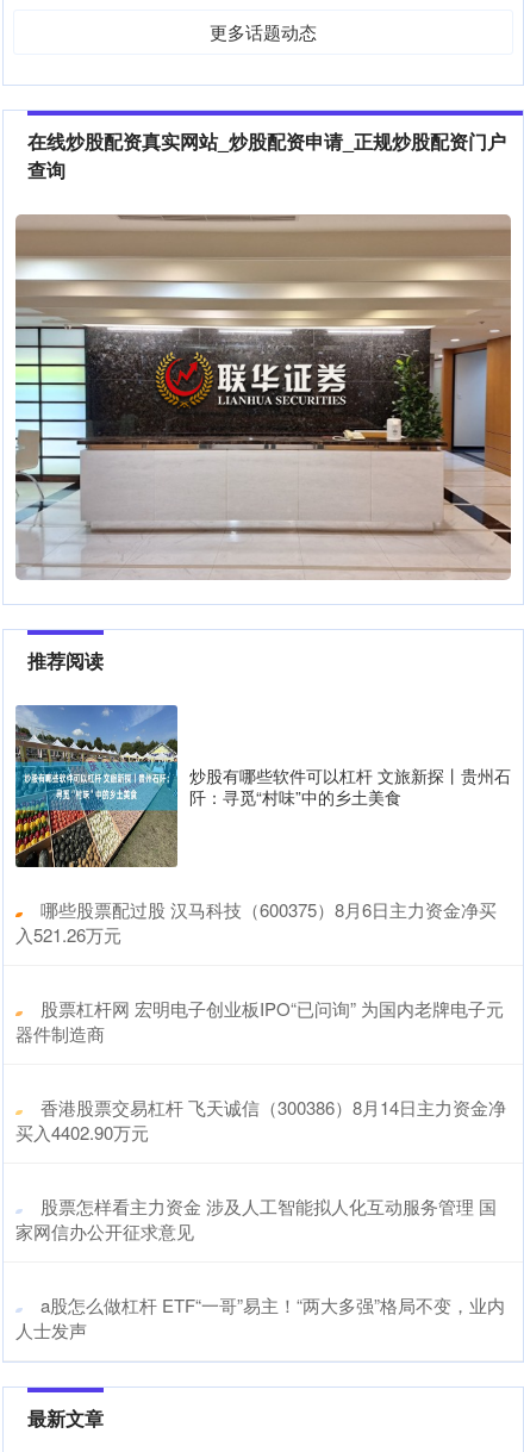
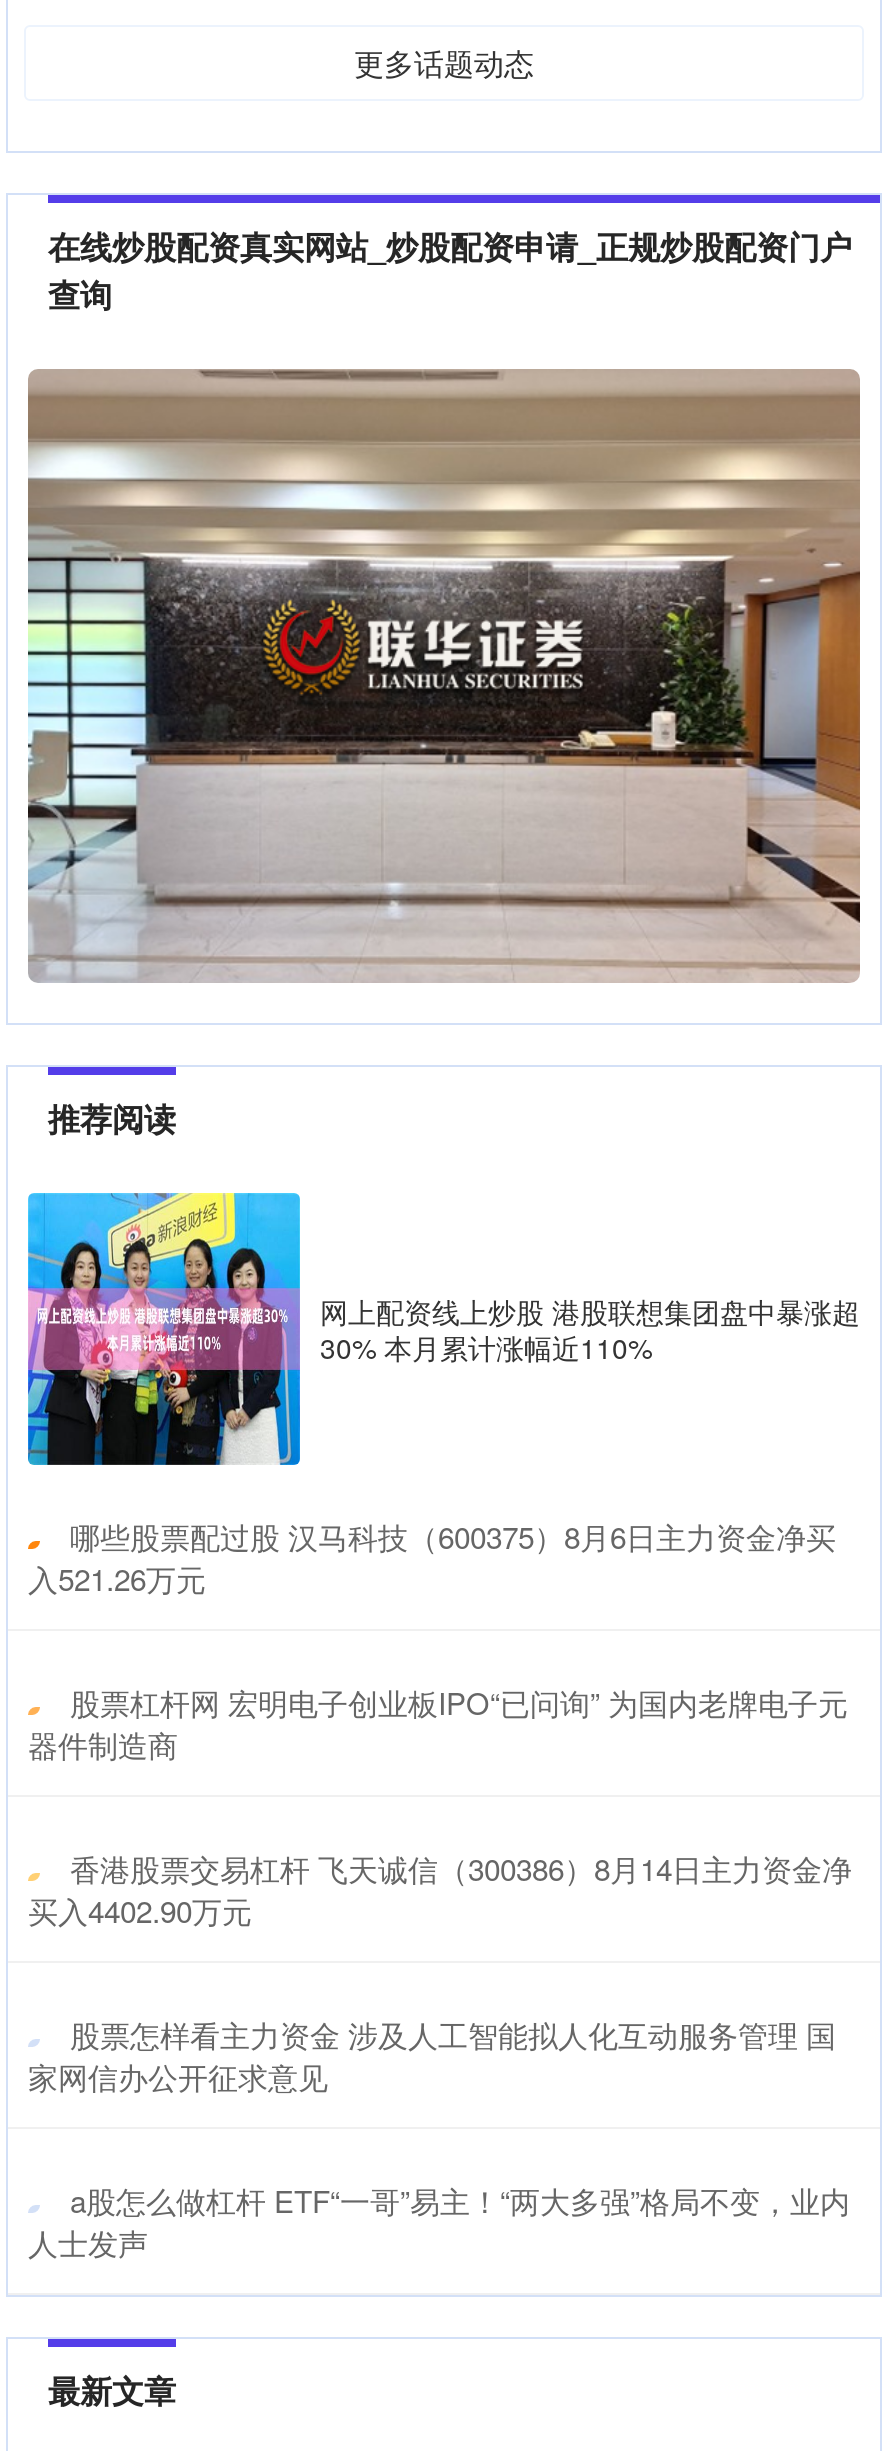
[14,704,511,868] [image] | 炒股有哪些软件可以杠杆 文旅新探丨贵州石 | 阡：寻觅“村味”中的乡土美食 -> [26,1191,860,1467] [image] | 网上配资线上炒股 港股联想集团盘中暴涨超 | 30% 本月累计涨幅近110%

